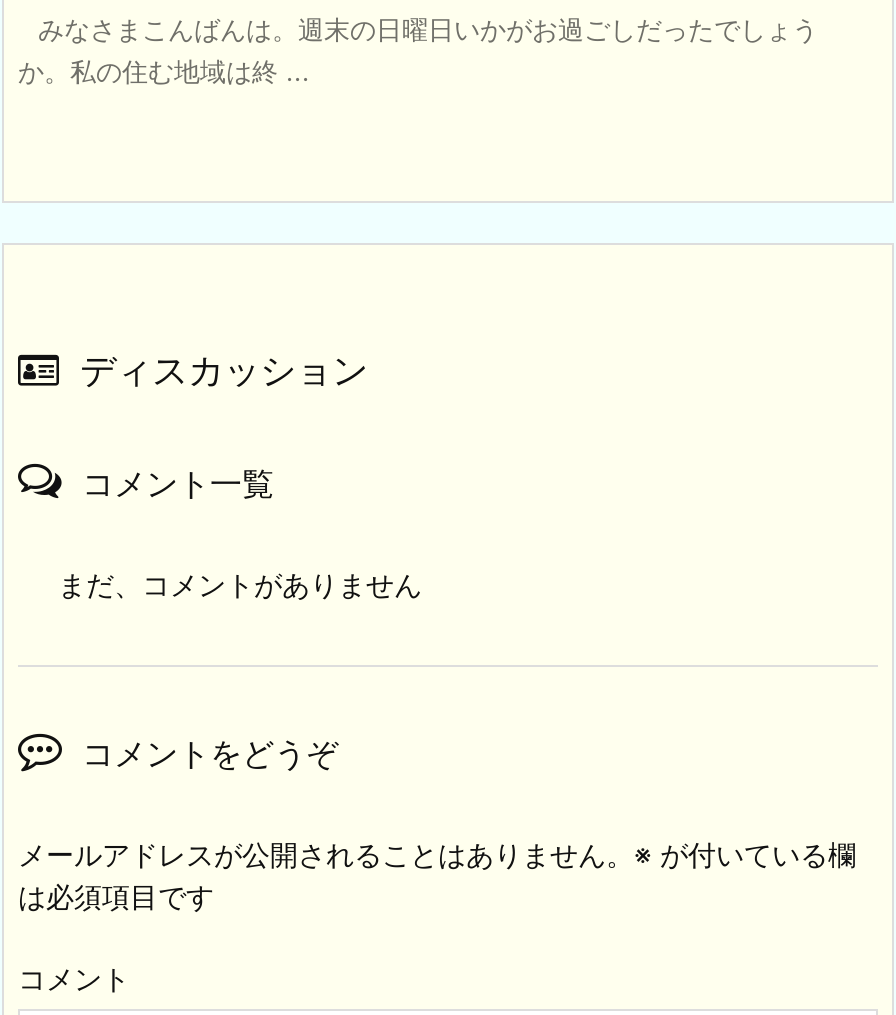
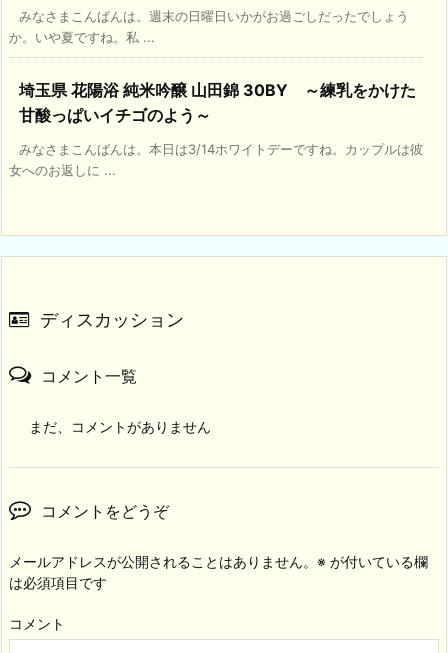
[18,54,310,86] か。私の住む地域は終 ... -> [9,29,423,178] か。いや夏ですね。私 ... | 埼玉県 花陽浴 純米吟醸 山田錦 30BY ～練乳をかけた | 甘酸っぱいイチゴのよう～ | みなさまこんばんは。本日は3/14ホワイトデーですね。カップルは彼 | 女へのお返しに ...

